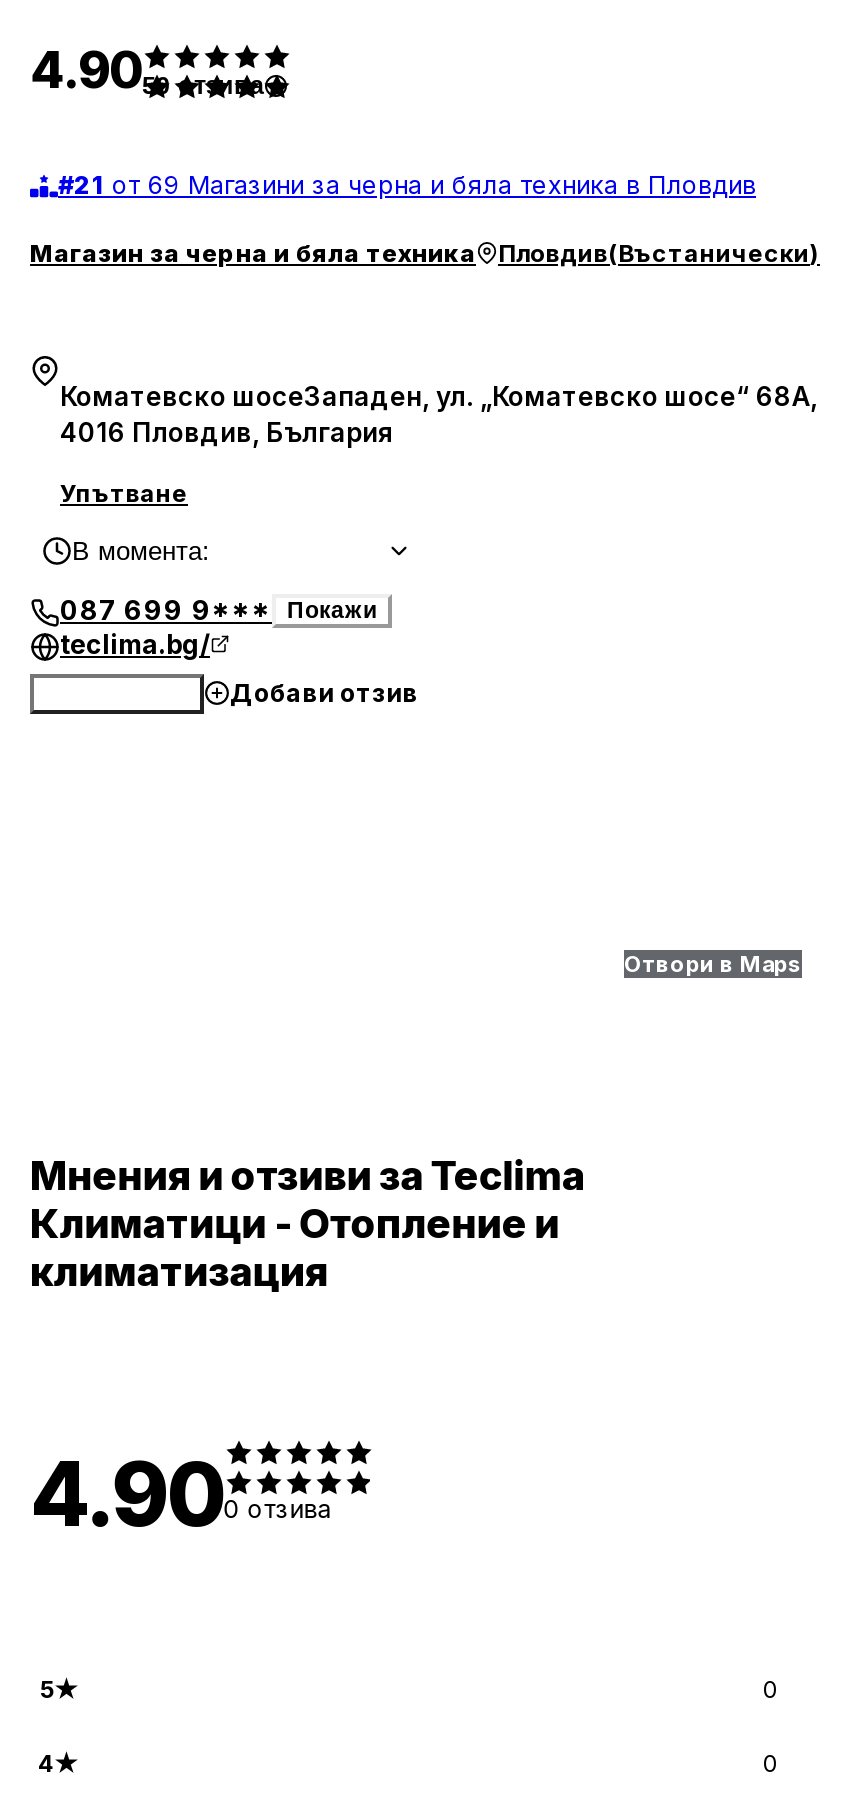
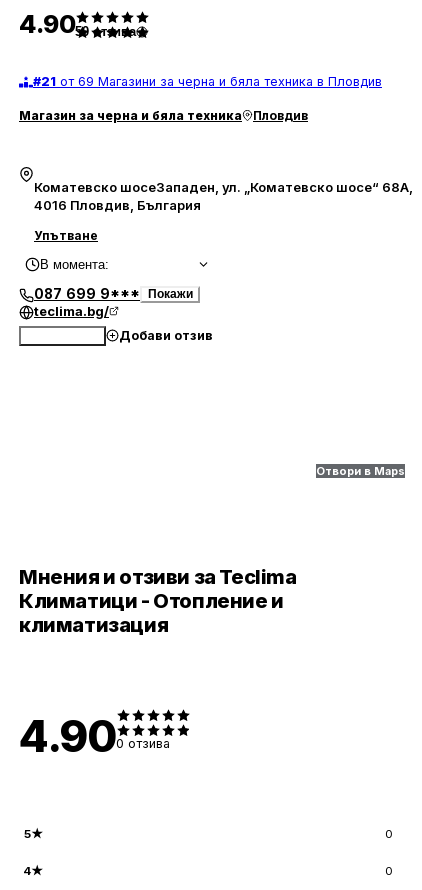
[498,237,820,267] Пловдив(Въстанически) -> [253,108,308,123] Пловдив

